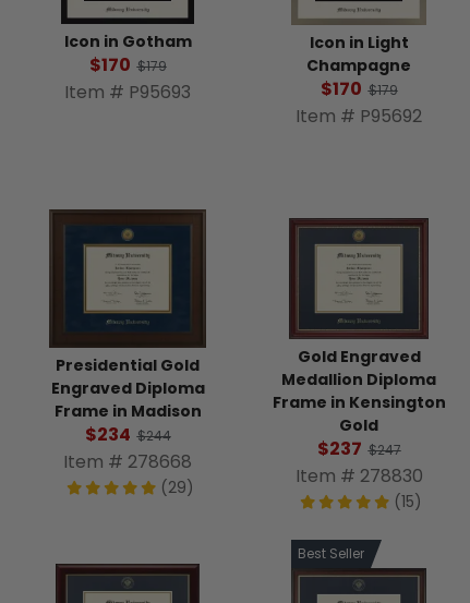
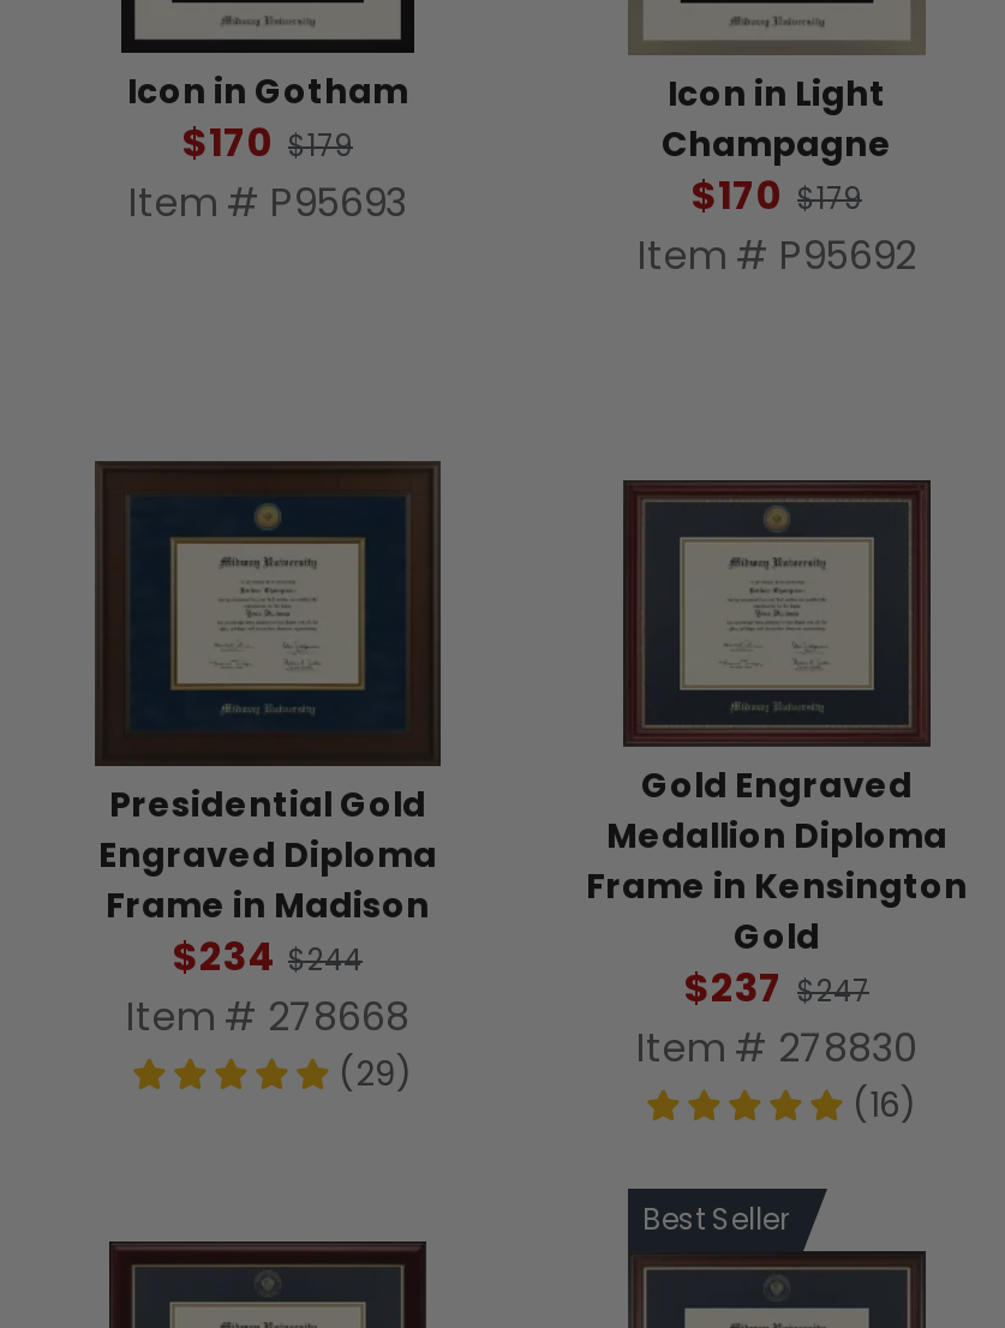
[394,490,422,512] (15) -> [853,1080,917,1128] (16)

